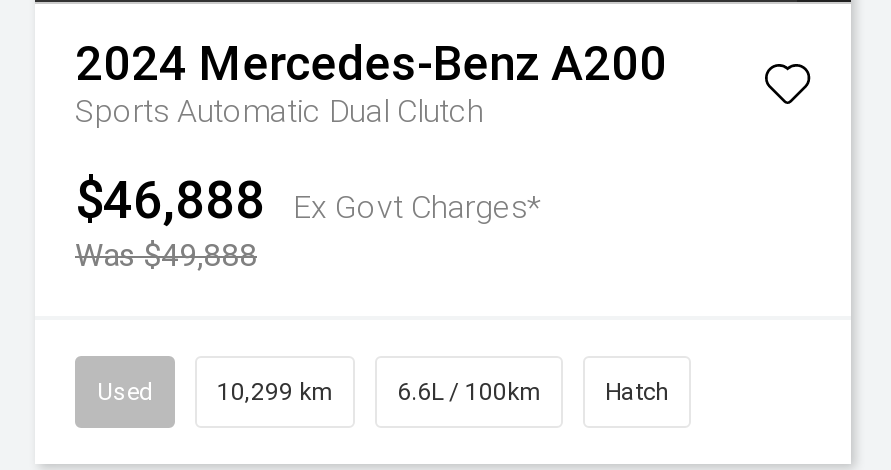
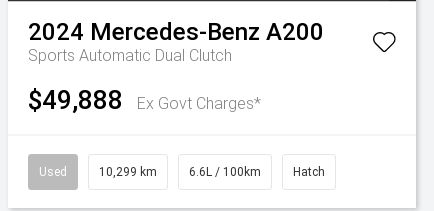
[75,170,541,230] $46,888 Ex Govt Charges* -> [28,85,261,115] $49,888 Ex Govt Charges*
[75,236,257,274] Was $49,888 -> none

